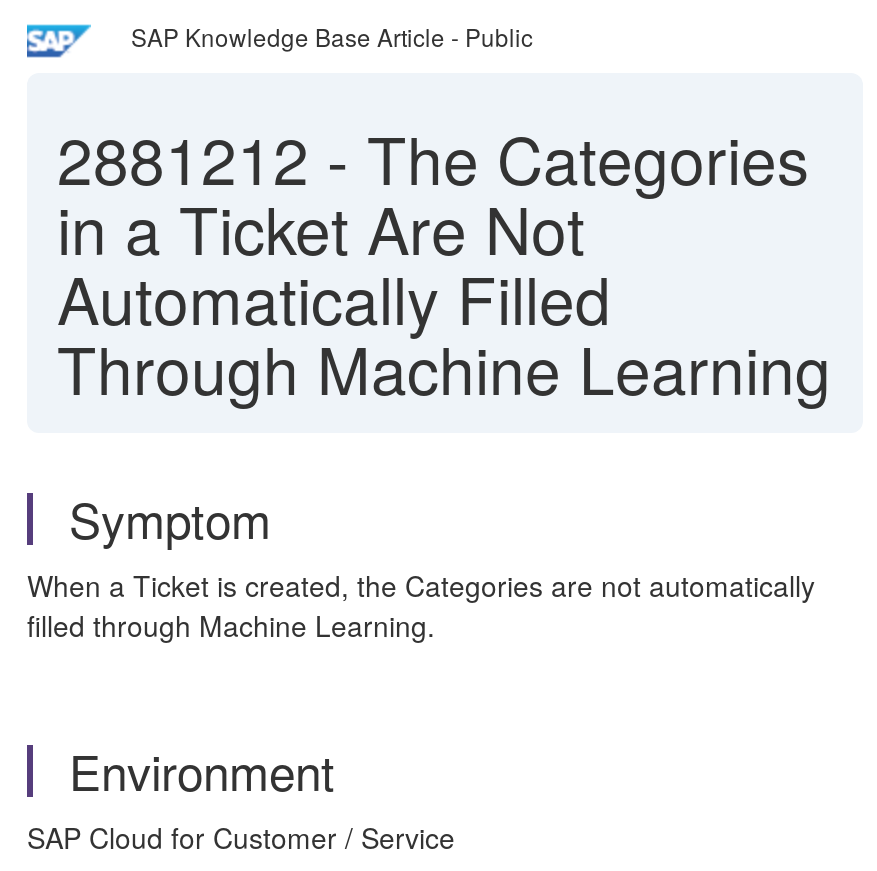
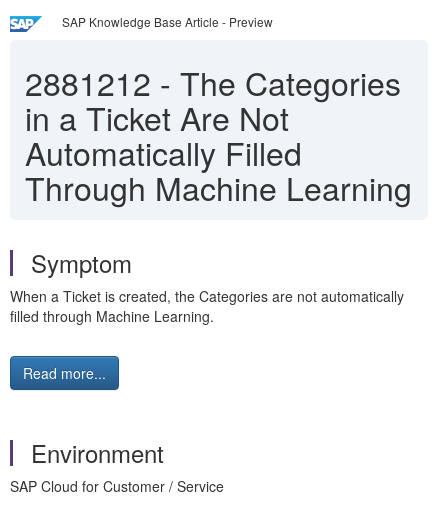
[131,19,533,53] SAP Knowledge Base Article - Public -> [62,13,273,30] SAP Knowledge Base Article - Preview
none -> [23,363,106,383] Read more...

